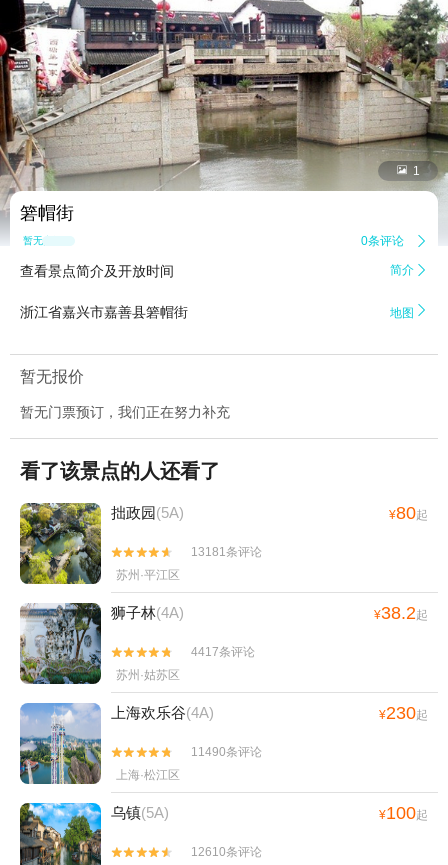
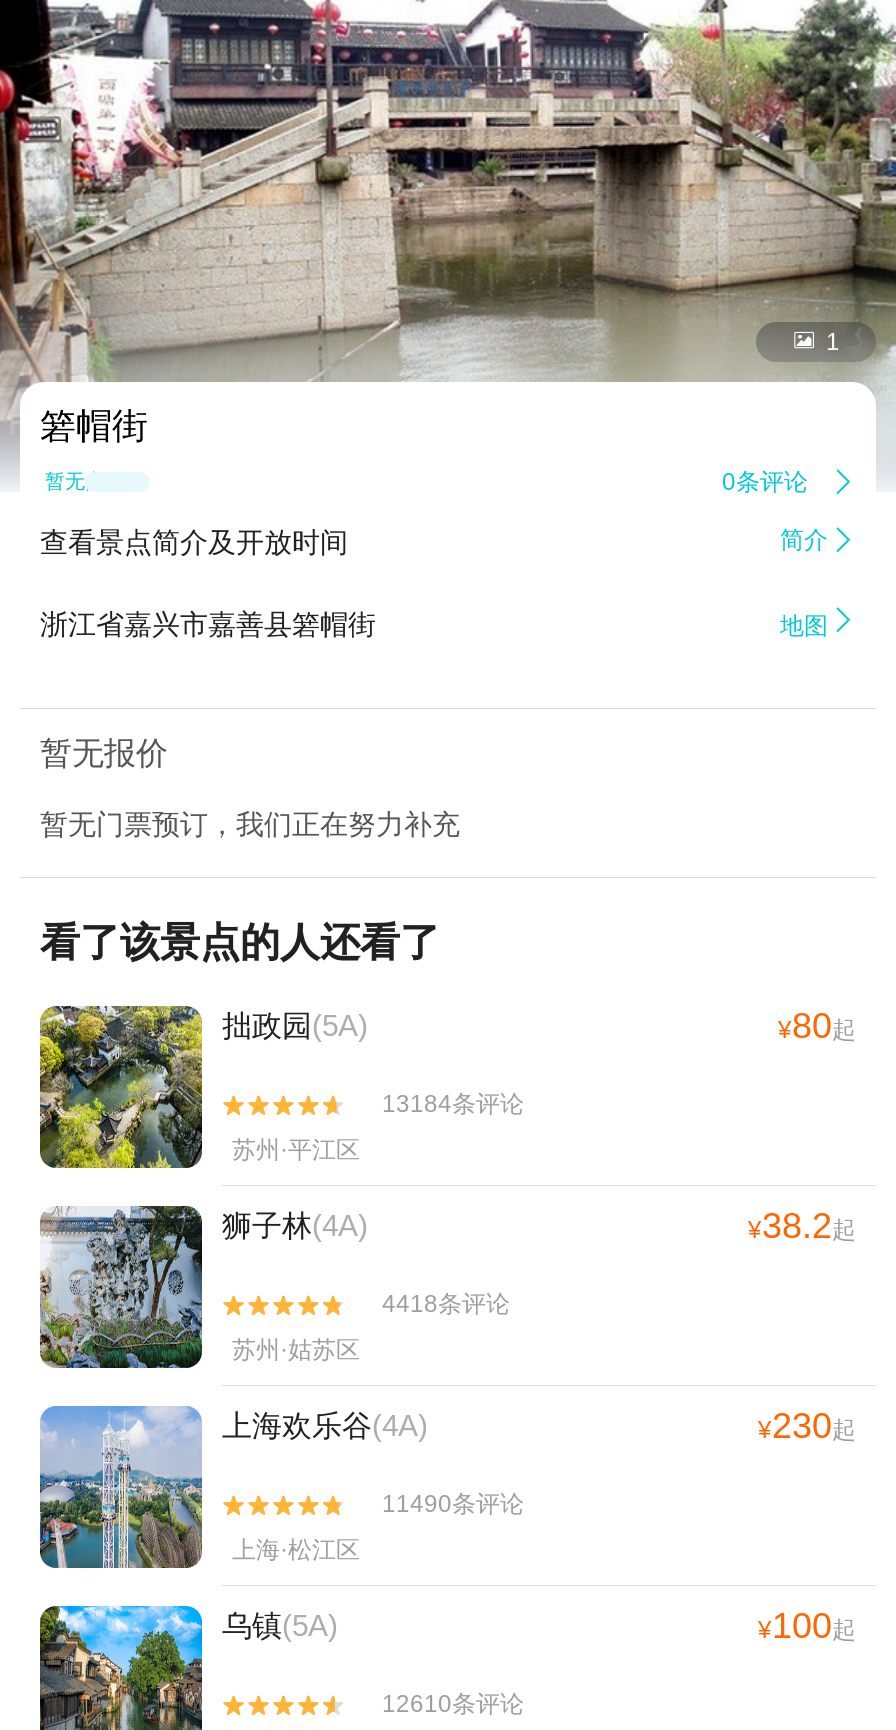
[191,545,262,559] 13181条评论 -> [382,1089,524,1117] 13184条评论
[191,645,255,659] 4417条评论 -> [382,1289,510,1317] 4418条评论

